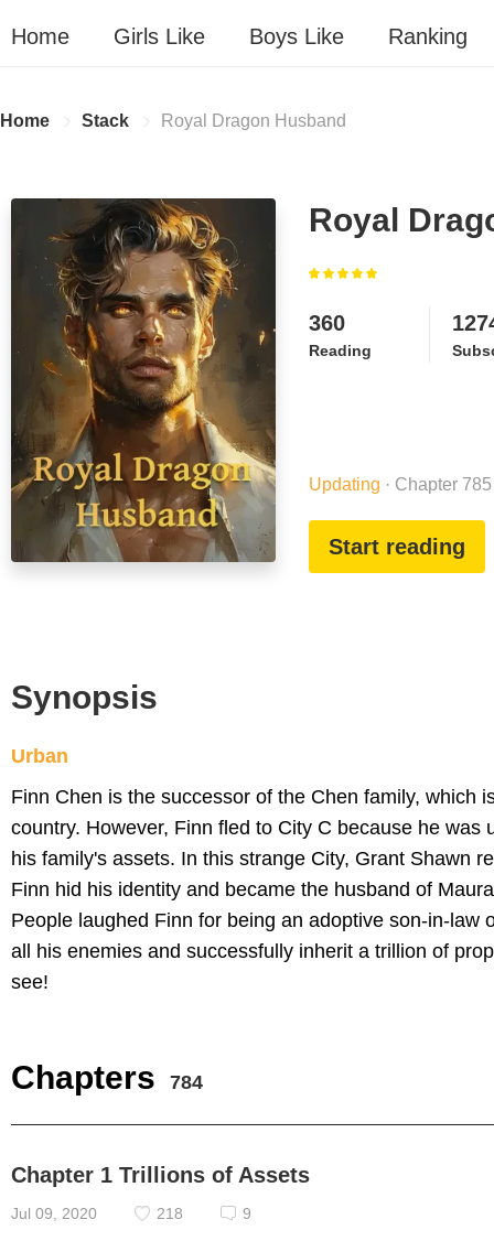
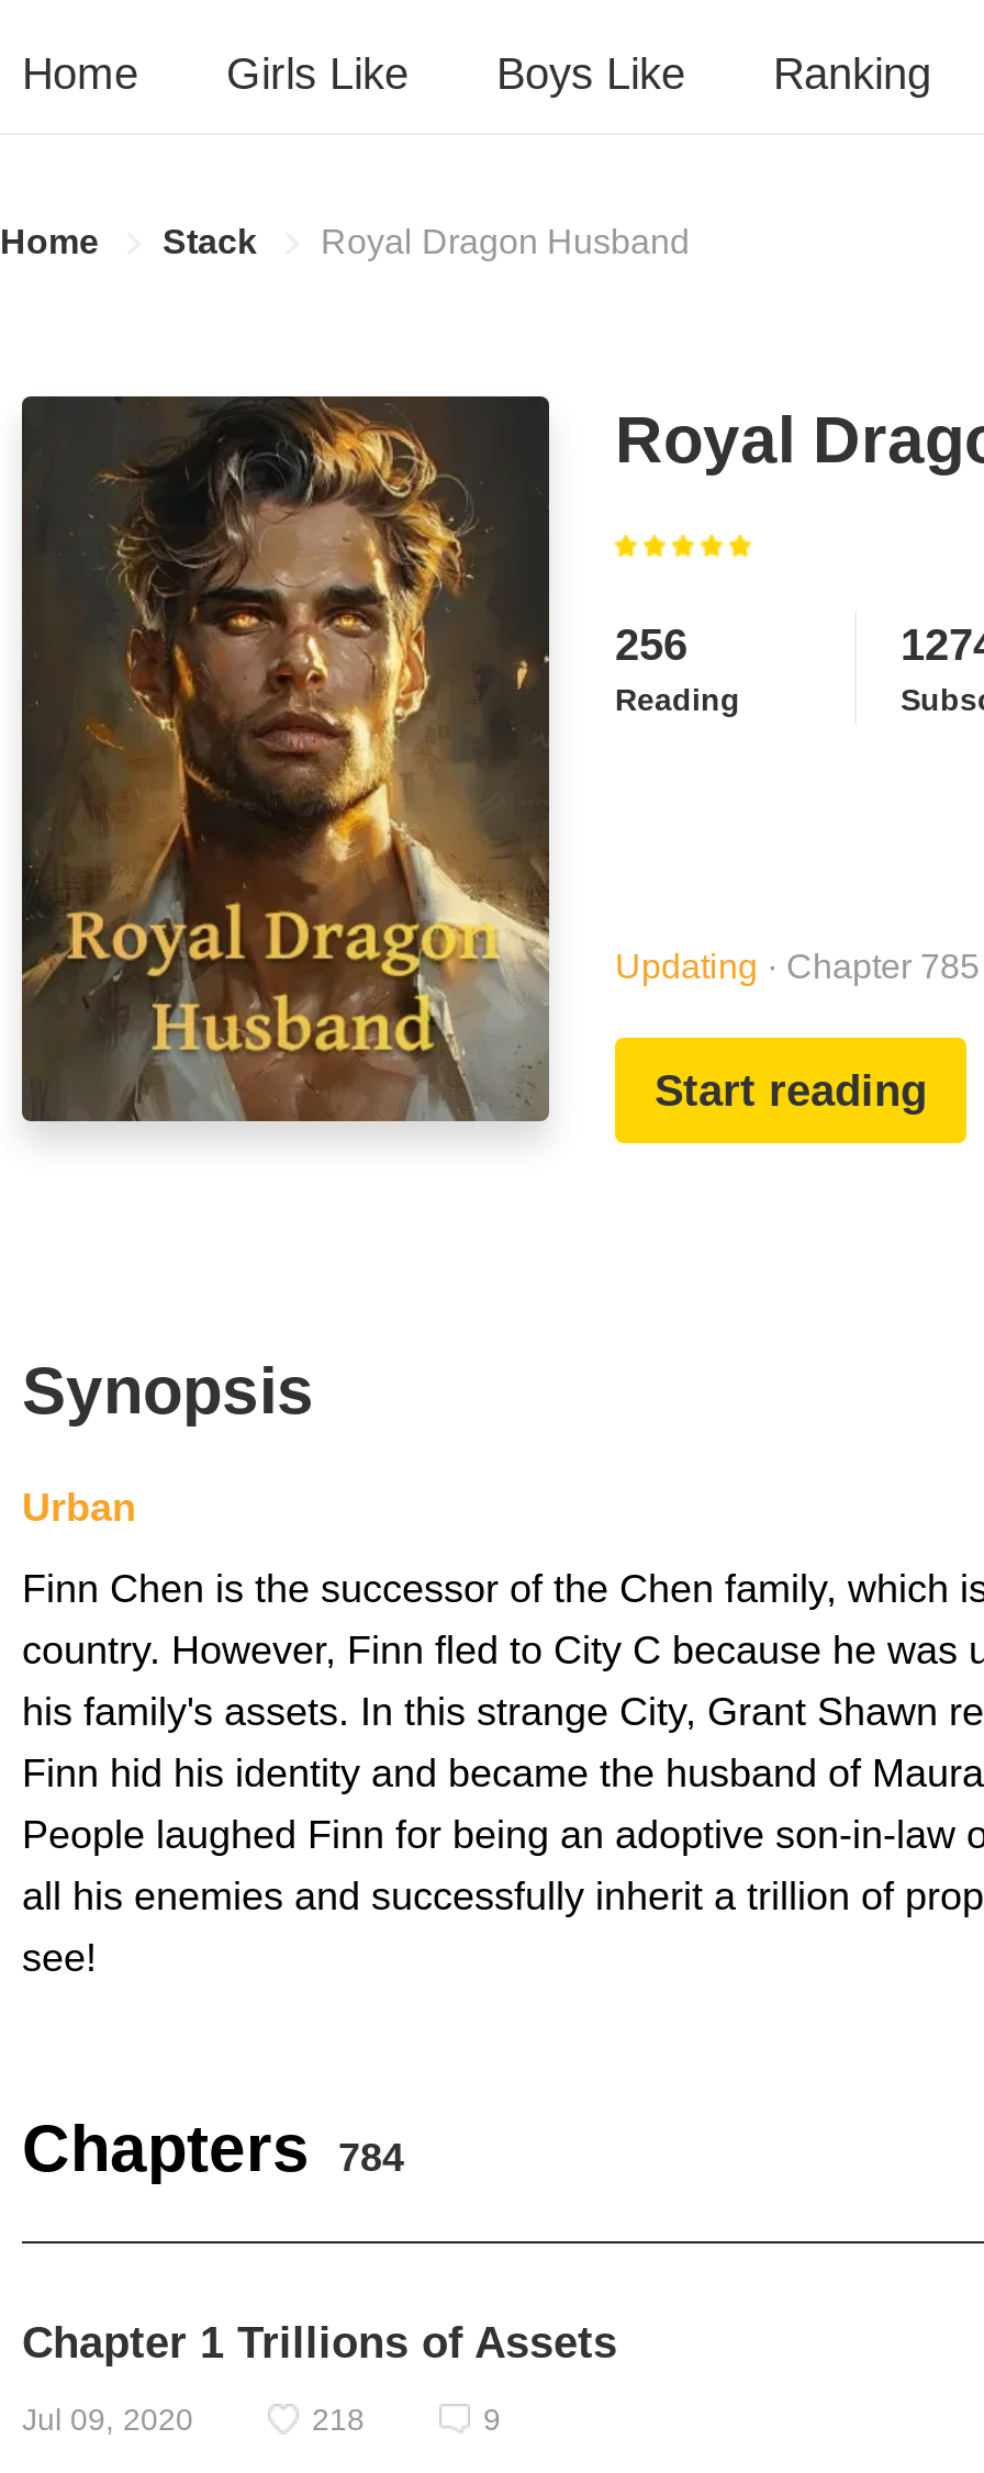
[309,311,345,335] 360 -> [615,620,687,669] 256

